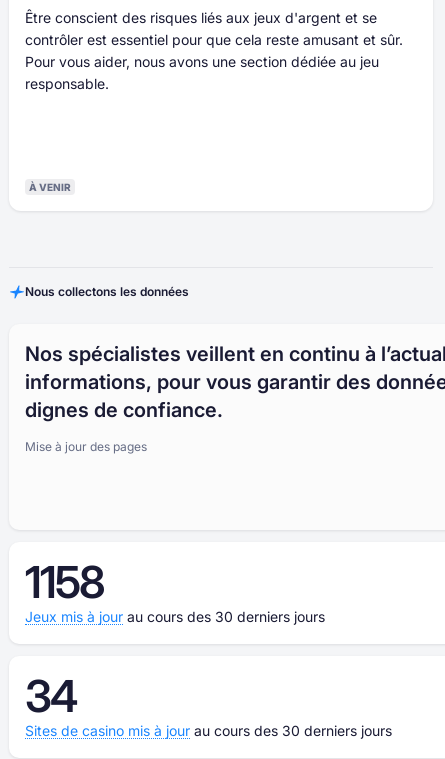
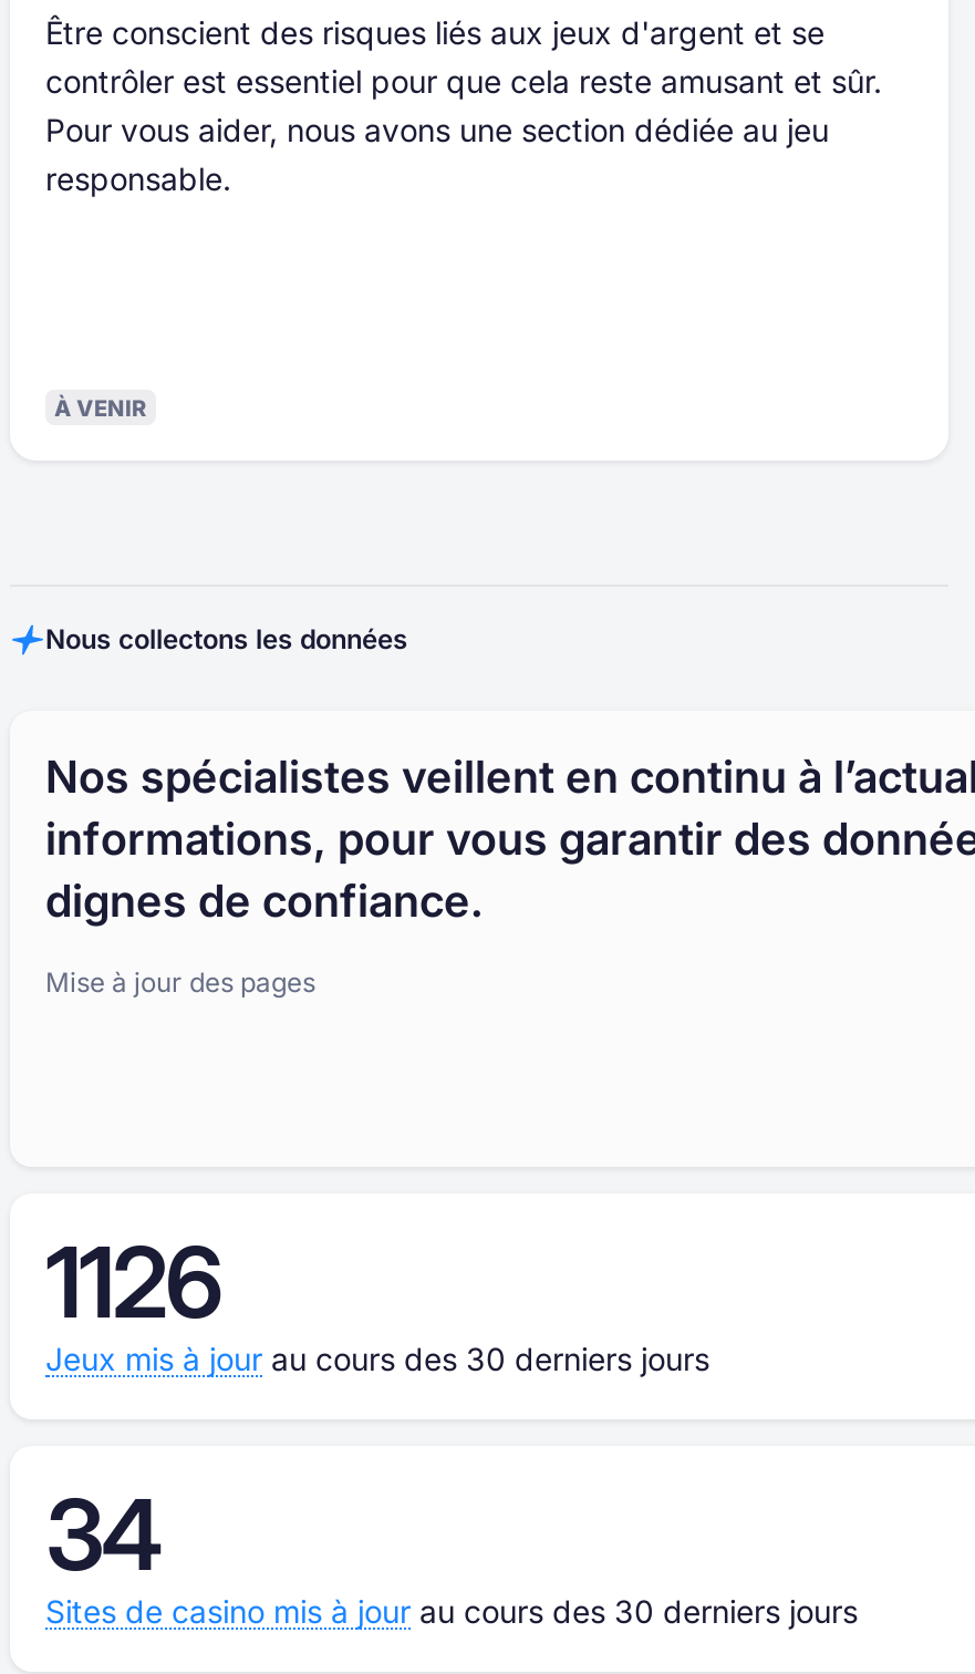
[25,555,104,609] 1158 -> [45,1222,220,1342] 1126

